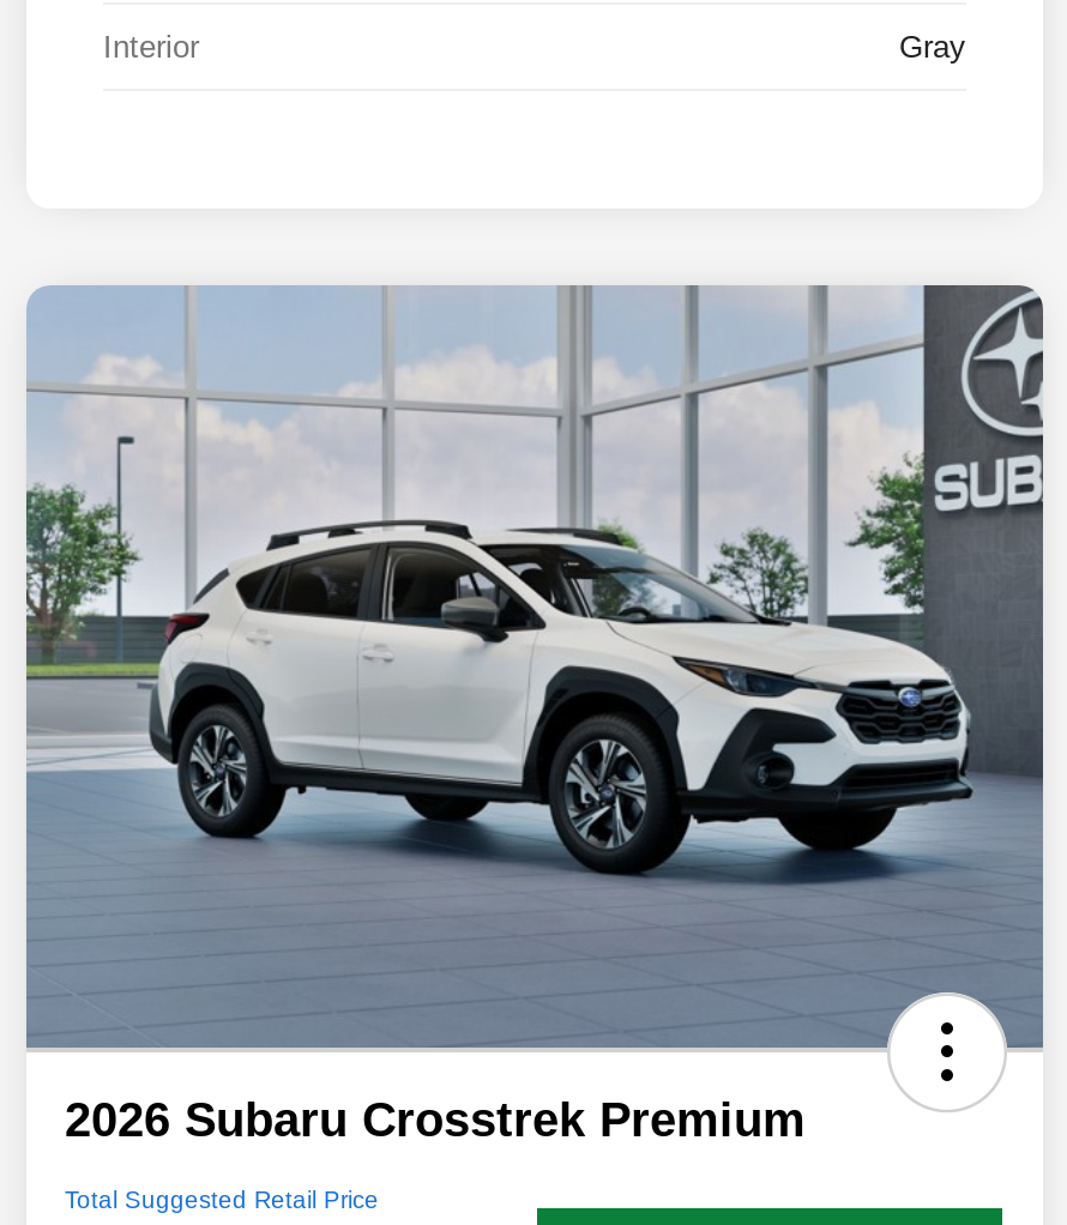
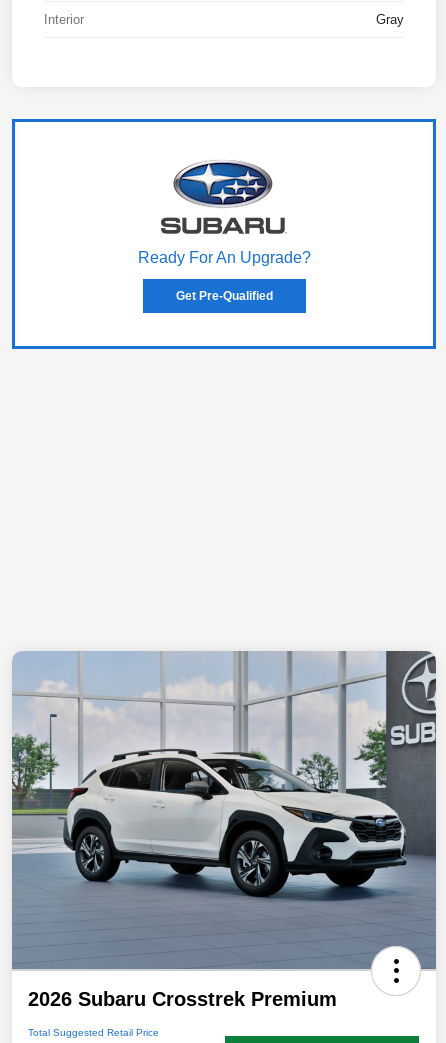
none -> [11,118,437,350] [image] | Ready For An Upgrade? | Get Pre-Qualified

